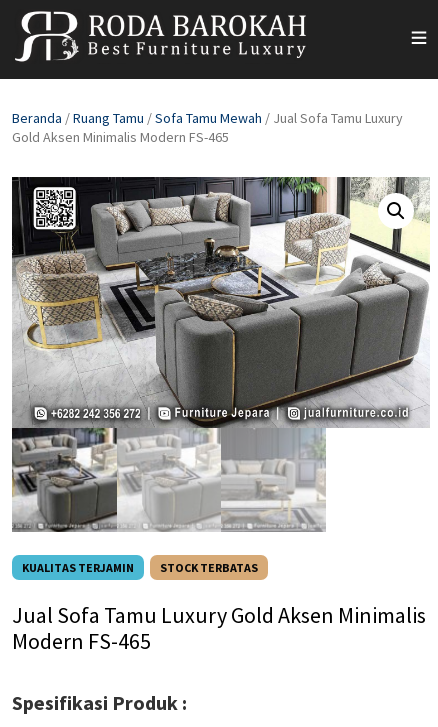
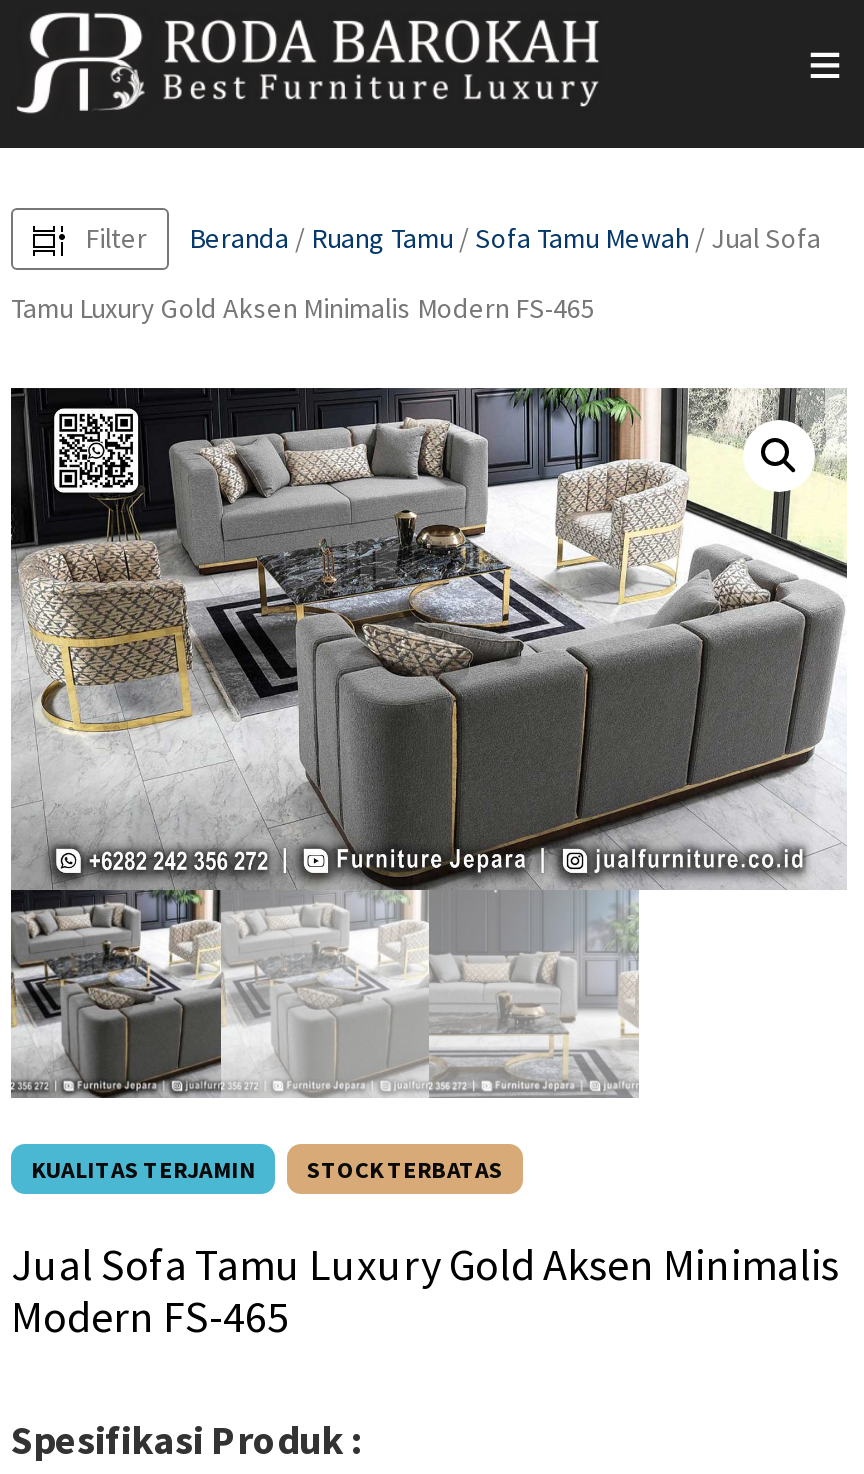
[12,109,403,146] Beranda / Ruang Tamu / Sofa Tamu Mewah / Jual Sofa Tamu Luxury | Gold Aksen Minimalis Modern FS-465 -> [11,220,821,326] Filter | Beranda / Ruang Tamu / Sofa Tamu Mewah / Jual Sofa | Tamu Luxury Gold Aksen Minimalis Modern FS-465

